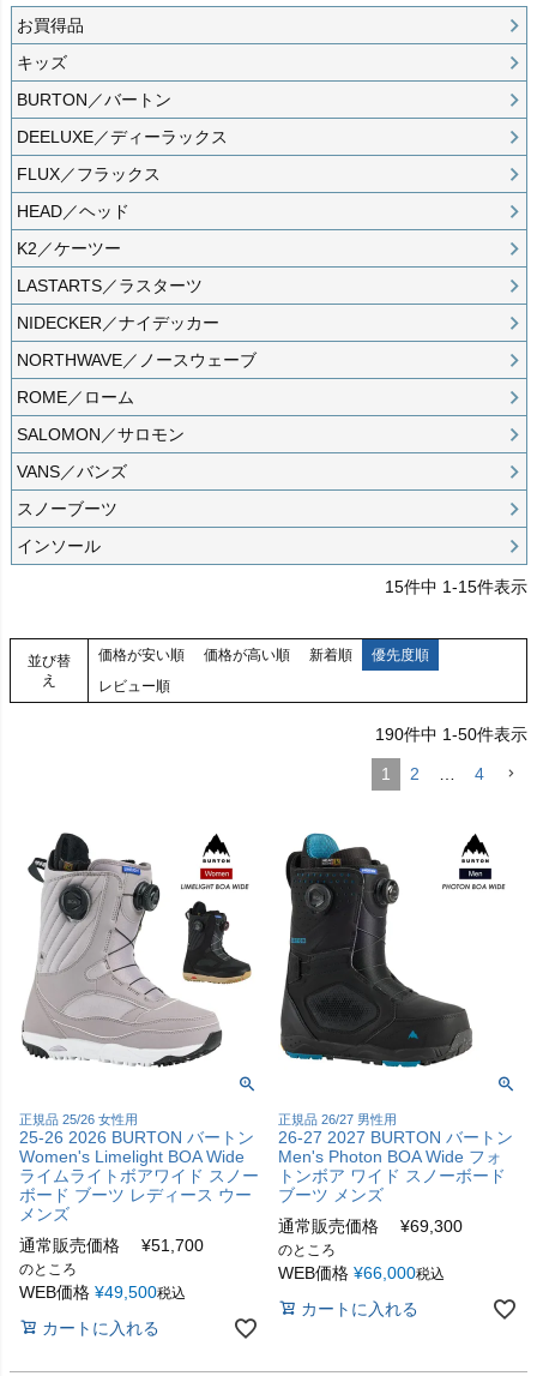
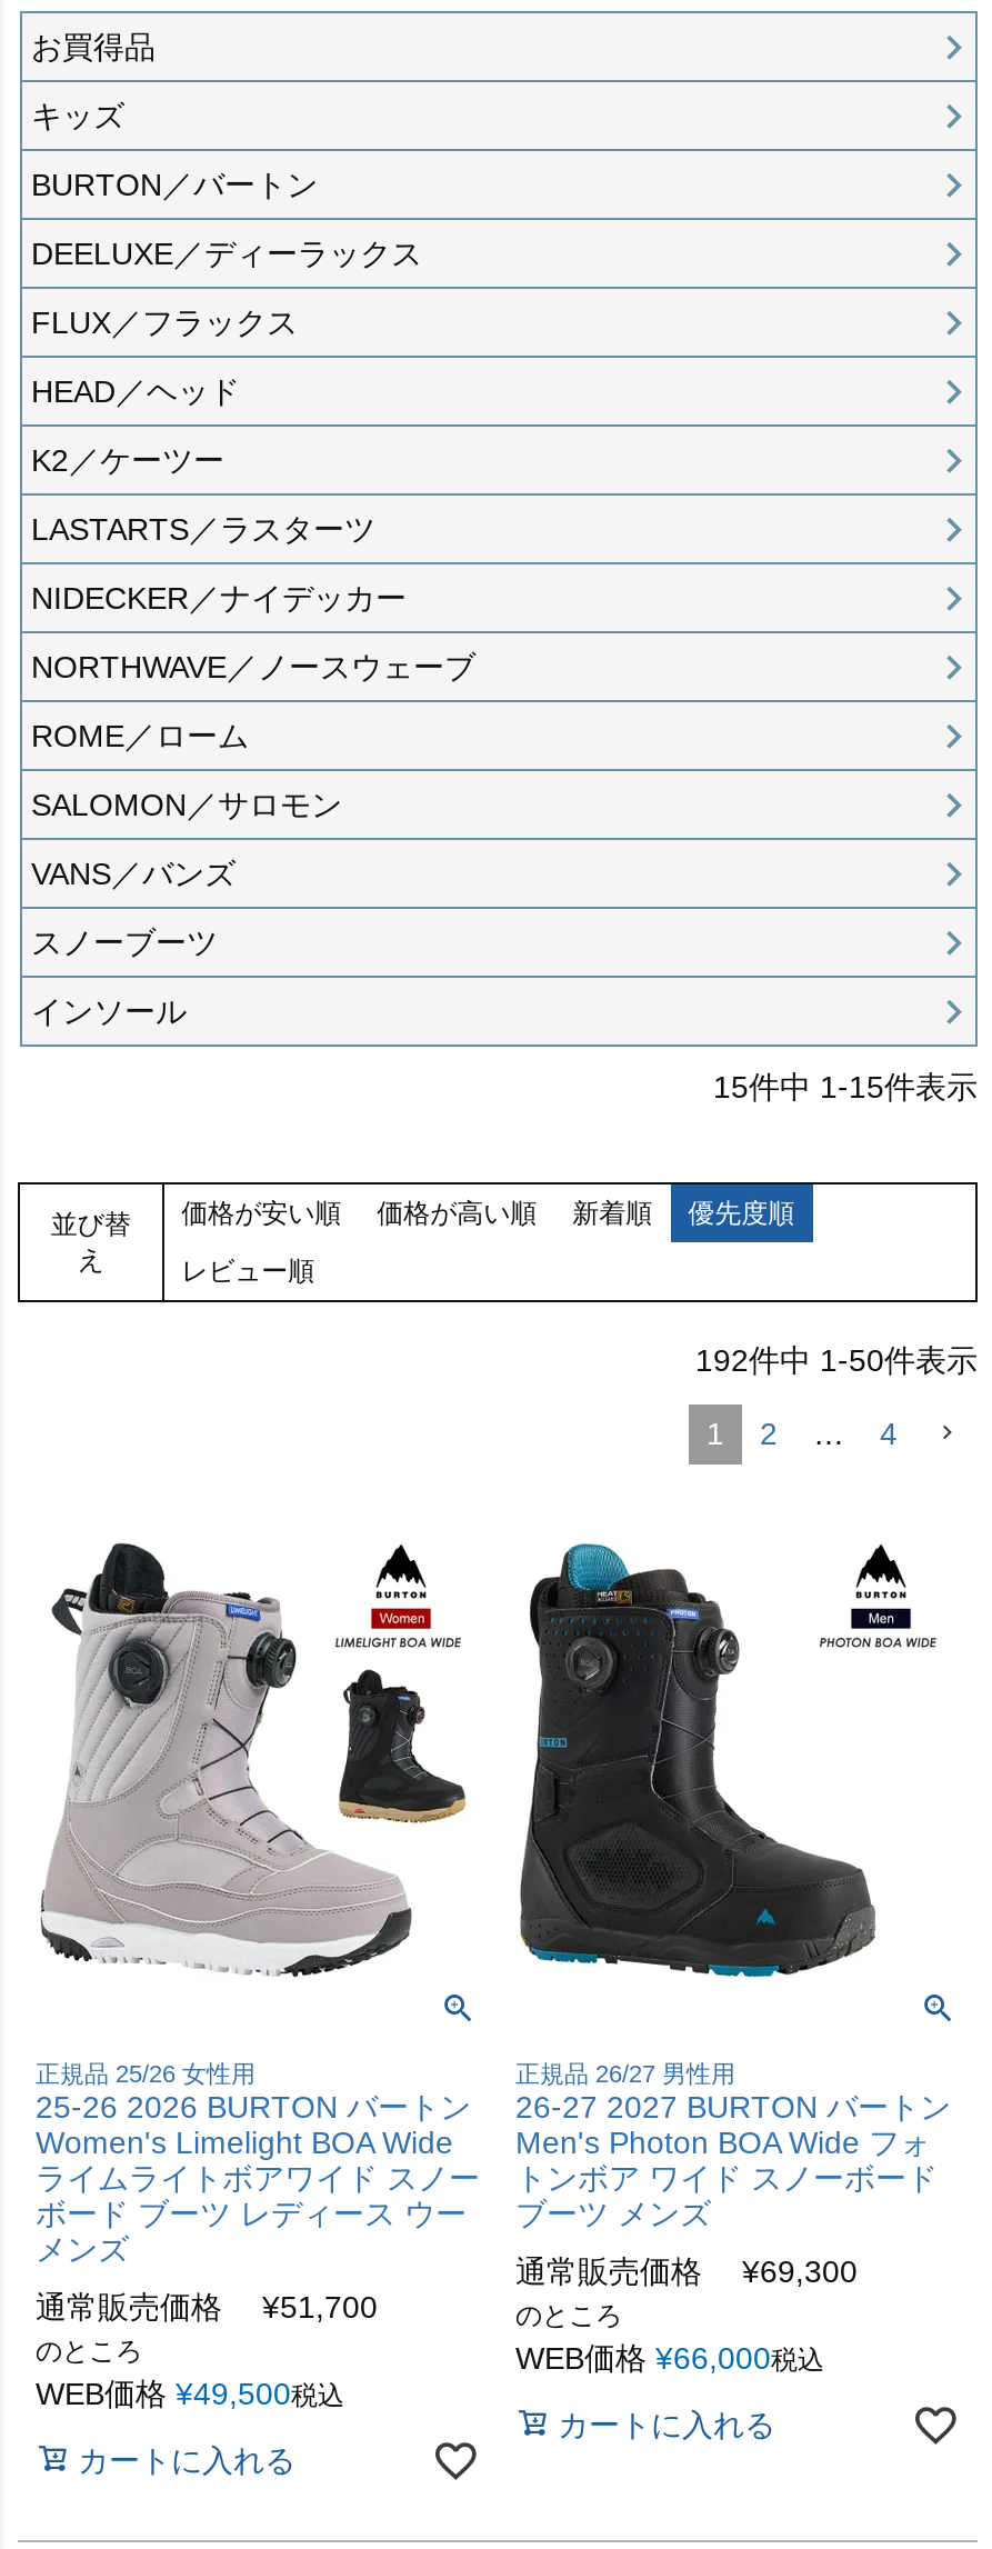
[375,725,527,744] 190件中 1-50件表示 -> [695,1343,978,1379] 192件中 1-50件表示

